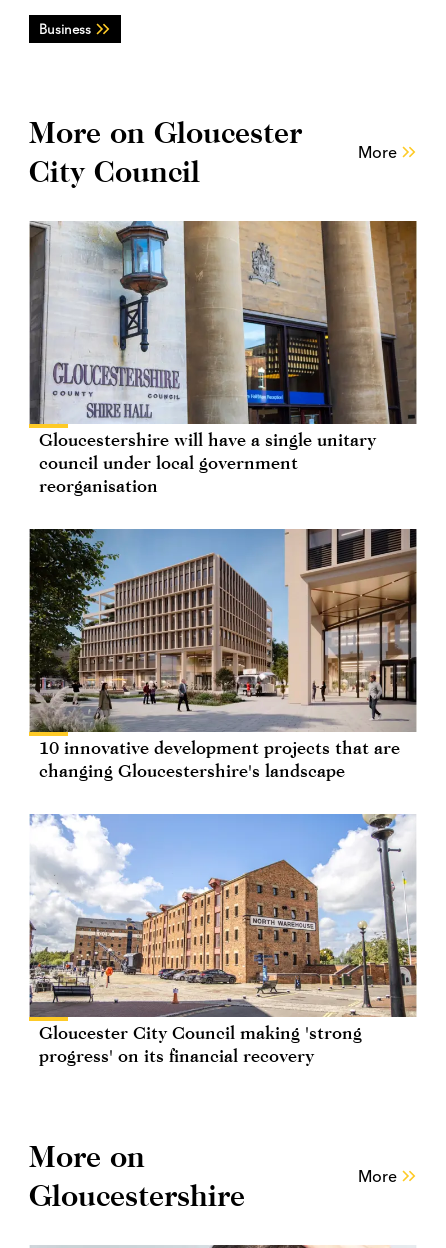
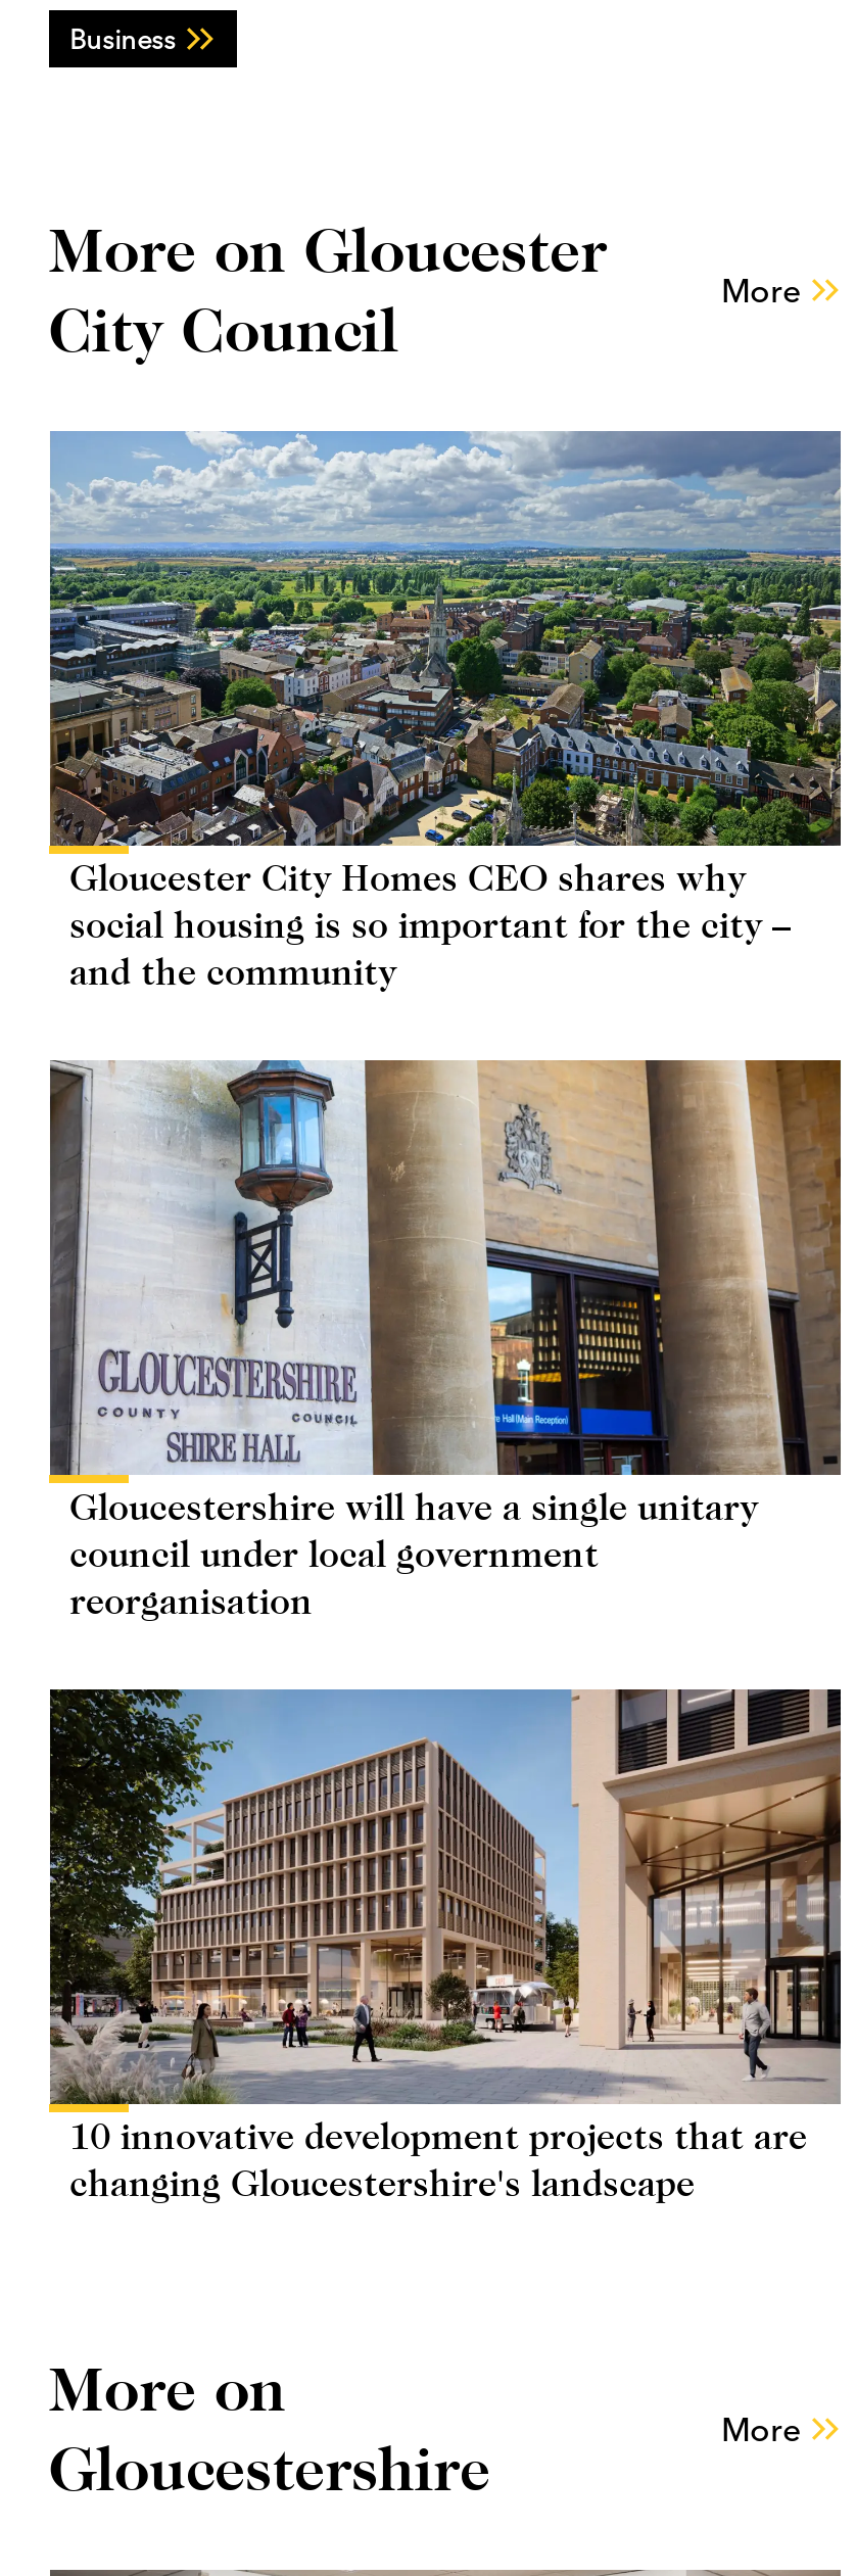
none -> [49,429,842,992] [image] | Gloucester City Homes CEO shares why | social housing is so important for the city – | and the community
moved [28,219,418,780] -> [47,1056,844,2203]: [image] | Gloucestershire will have a single unitary | council under local government | reorganisation | 10 innovative development projects that are | changing Gloucestershire's landscape
[29,813,417,1065] [image] | Gloucester City Council making 'strong | progress' on its financial recovery -> none

